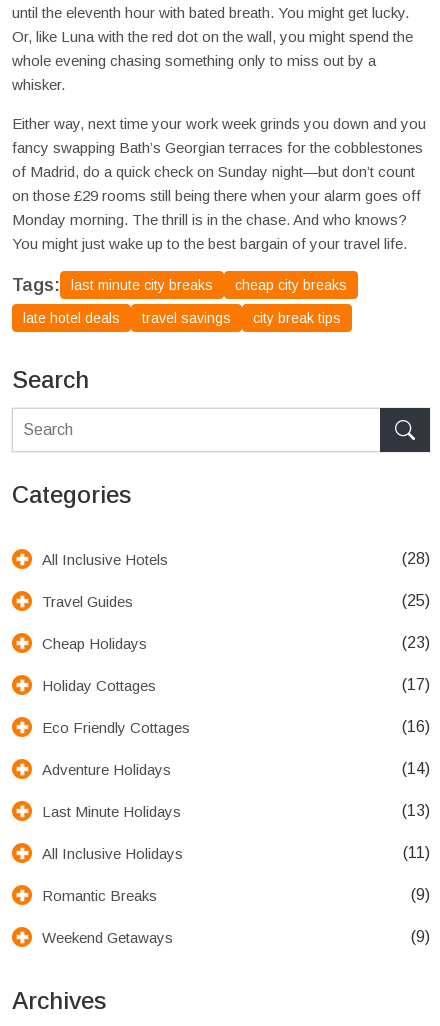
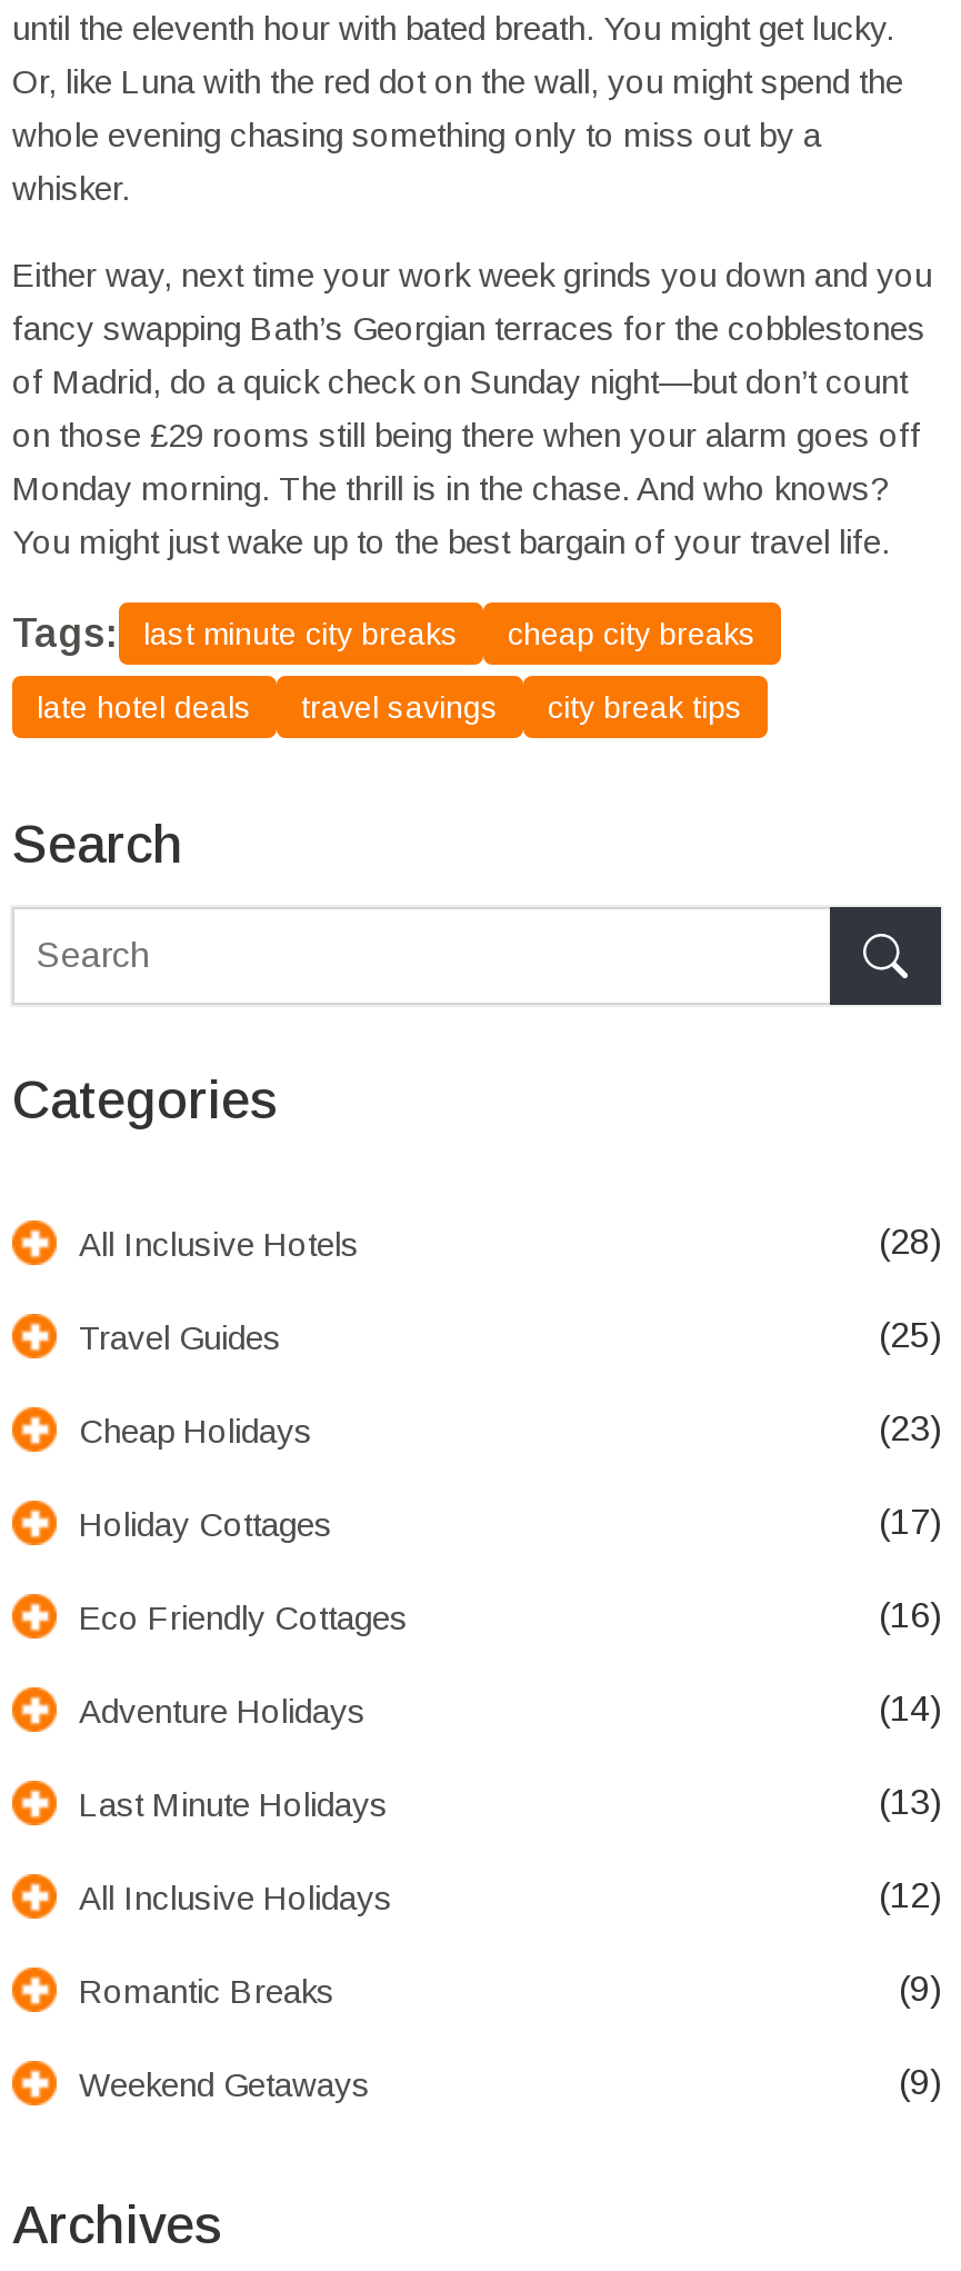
[403,844,430,861] (11) -> [879,1877,941,1915] (12)

